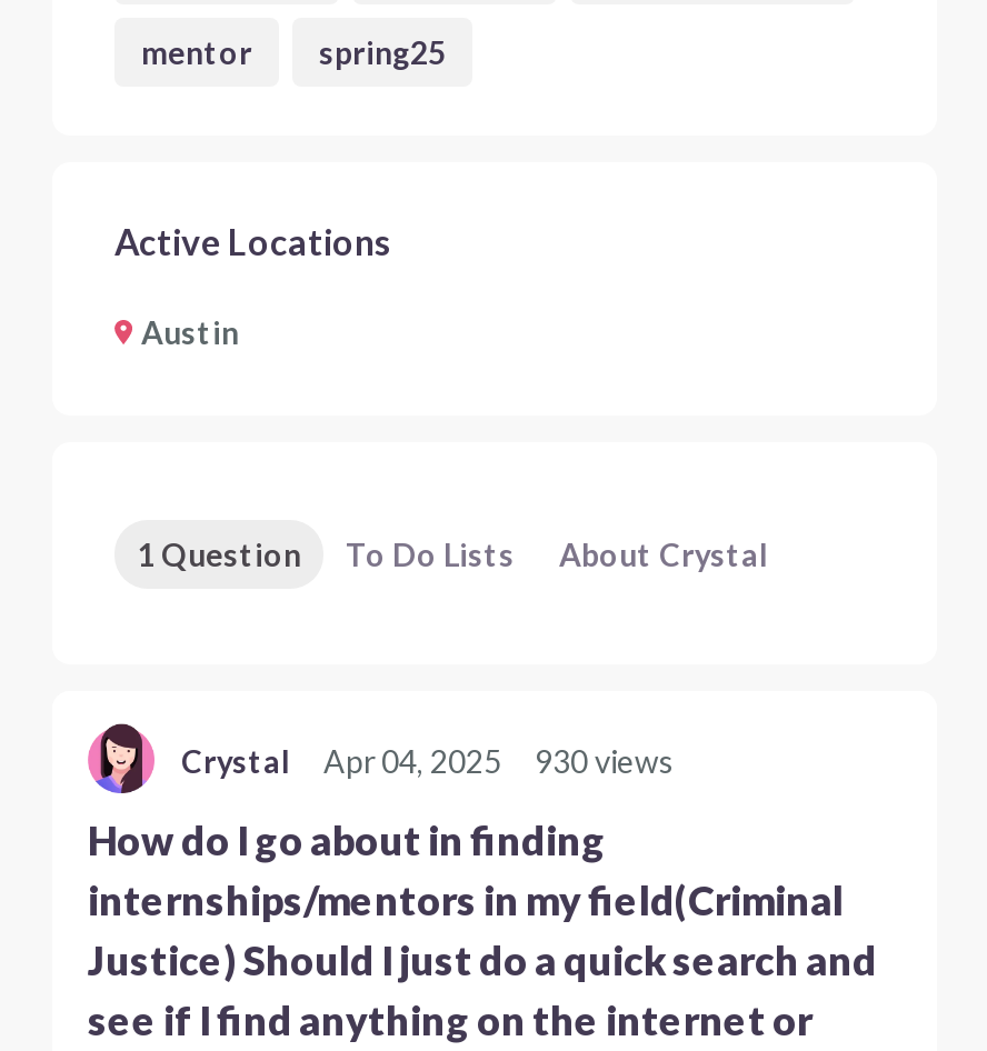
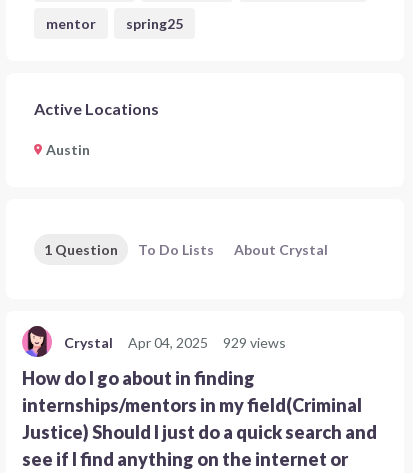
[181,741,675,779] Crystal Apr 04, 2025 930 views -> [64,334,286,351] Crystal Apr 04, 2025 929 views

